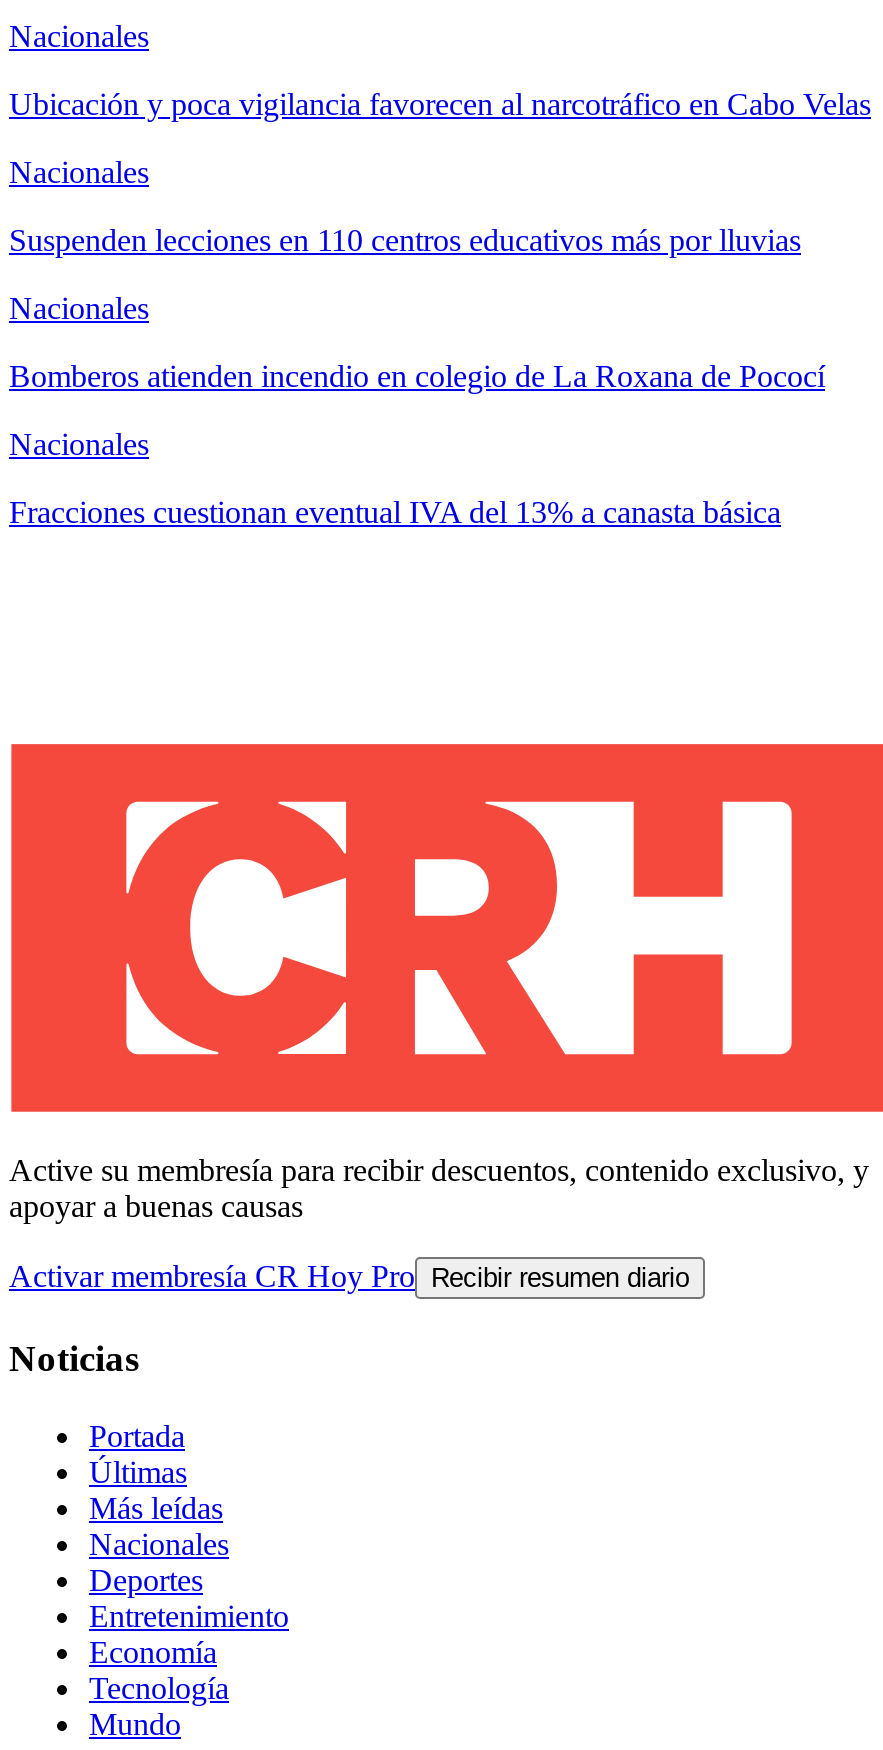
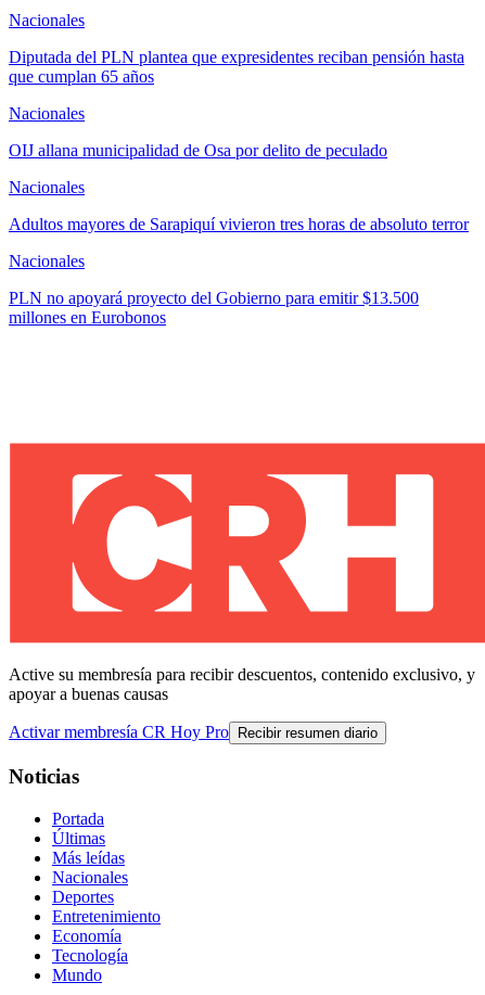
[9,87,871,121] Ubicación y poca vigilancia favorecen al narcotráfico en Cabo Velas -> [9,48,464,86] Diputada del PLN plantea que expresidentes reciban pensión hasta | que cumplan 65 años
[9,223,801,257] Suspenden lecciones en 110 centros educativos más por lluvias -> [9,141,387,160] OIJ allana municipalidad de Osa por delito de peculado
[9,359,825,393] Bomberos atienden incendio en colegio de La Roxana de Pococí -> [9,215,469,233] Adultos mayores de Sarapiquí vivieron tres horas de absoluto terror
[9,495,781,529] Fracciones cuestionan eventual IVA del 13% a canasta básica -> [9,289,419,327] PLN no apoyará proyecto del Gobierno para emitir $13.500 | millones en Eurobonos

